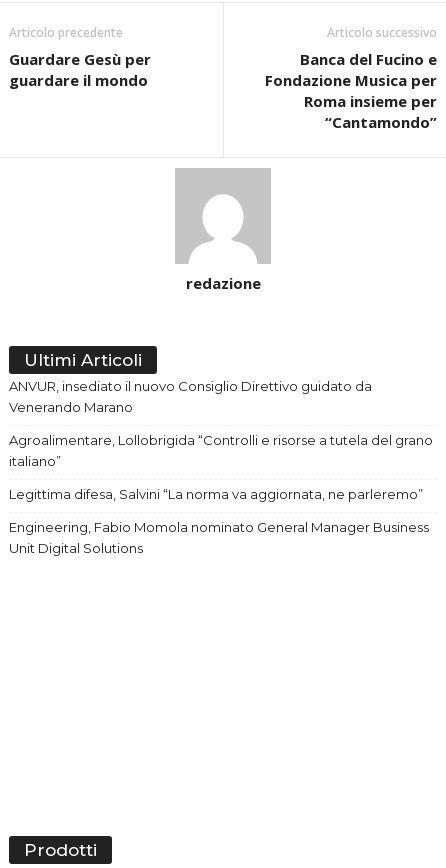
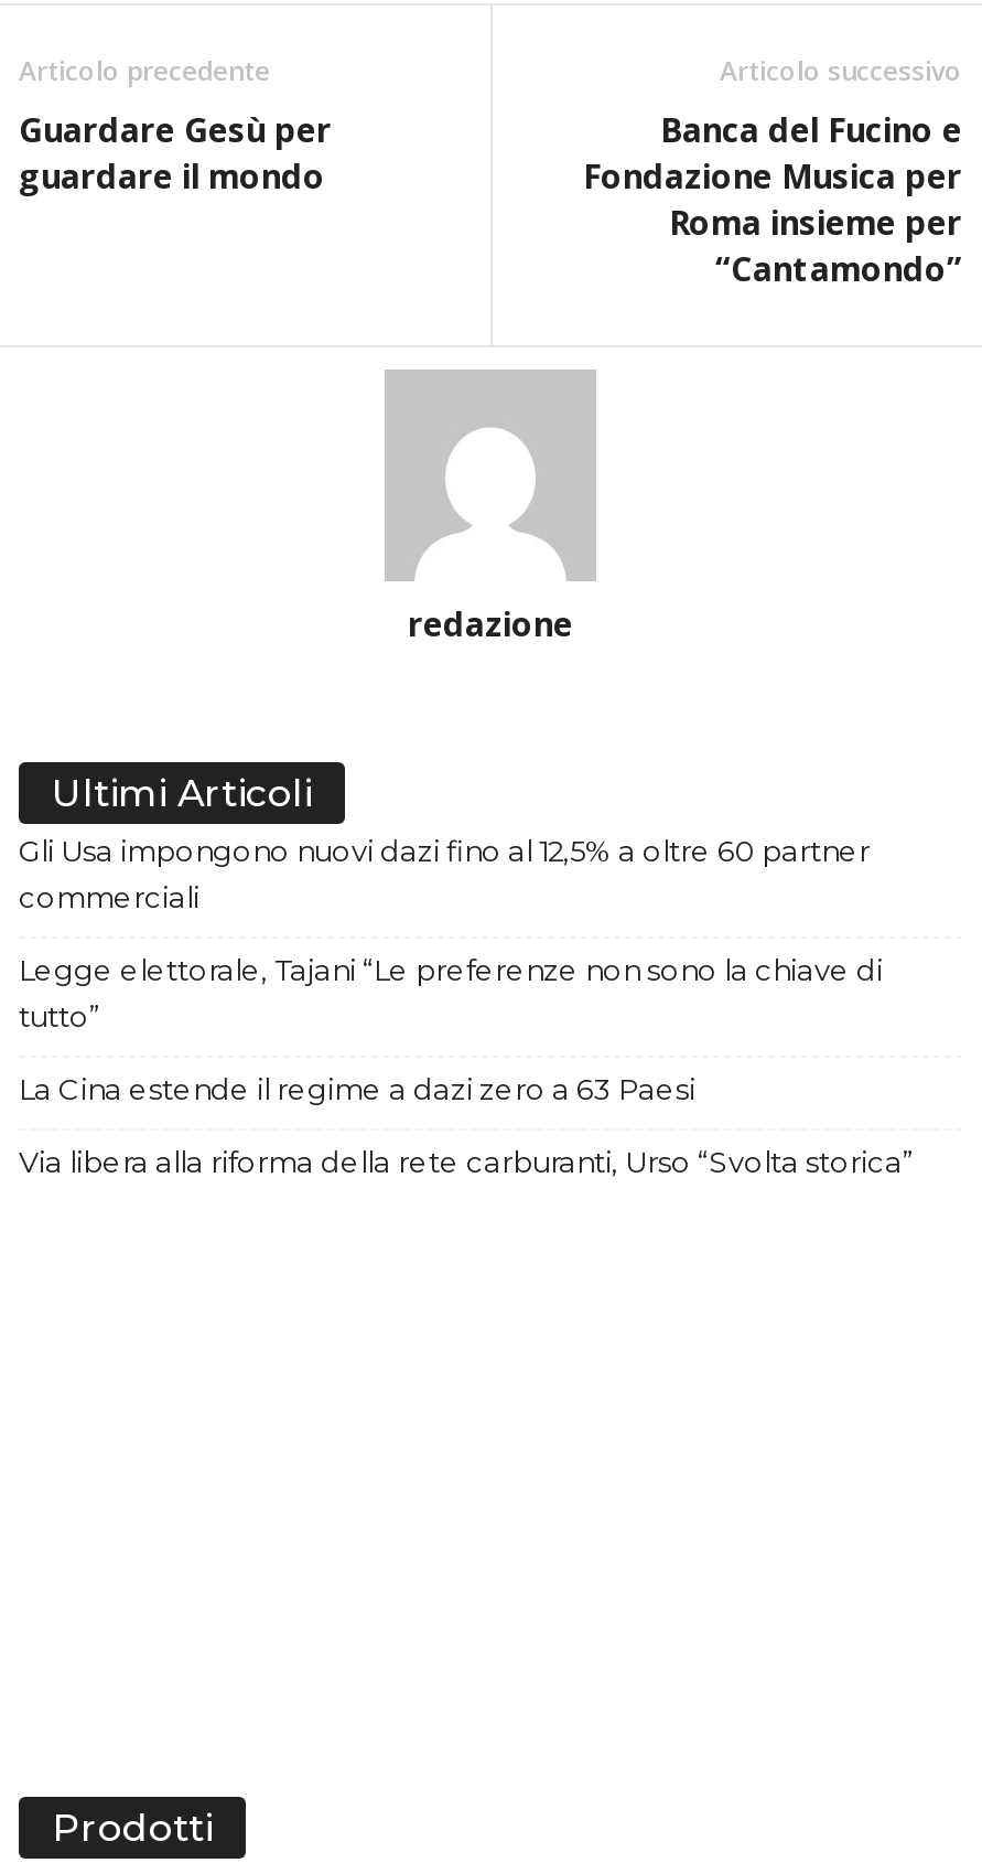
[9,378,372,415] ANVUR, insediato il nuovo Consiglio Direttivo guidato da | Venerando Marano -> [19,833,870,915] Gli Usa impongono nuovi dazi fino al 12,5% a oltre 60 partner | commerciali
[9,432,433,469] Agroalimentare, Lollobrigida “Controlli e risorse a tutela del grano | italiano” -> [19,953,883,1034] Legge elettorale, Tajani “Le preferenze non sono la chiave di | tutto”
[9,486,423,502] Legittima difesa, Salvini “La norma va aggiornata, ne parleremo” -> [19,1072,695,1107] La Cina estende il regime a dazi zero a 63 Paesi
[9,519,429,556] Engineering, Fabio Momola nominato General Manager Business | Unit Digital Solutions -> [19,1144,914,1180] Via libera alla riforma della rete carburanti, Urso “Svolta storica”

